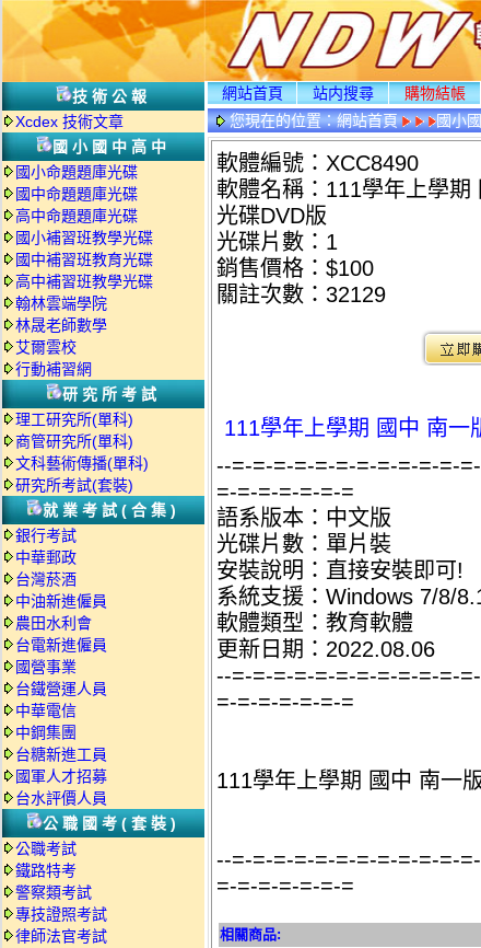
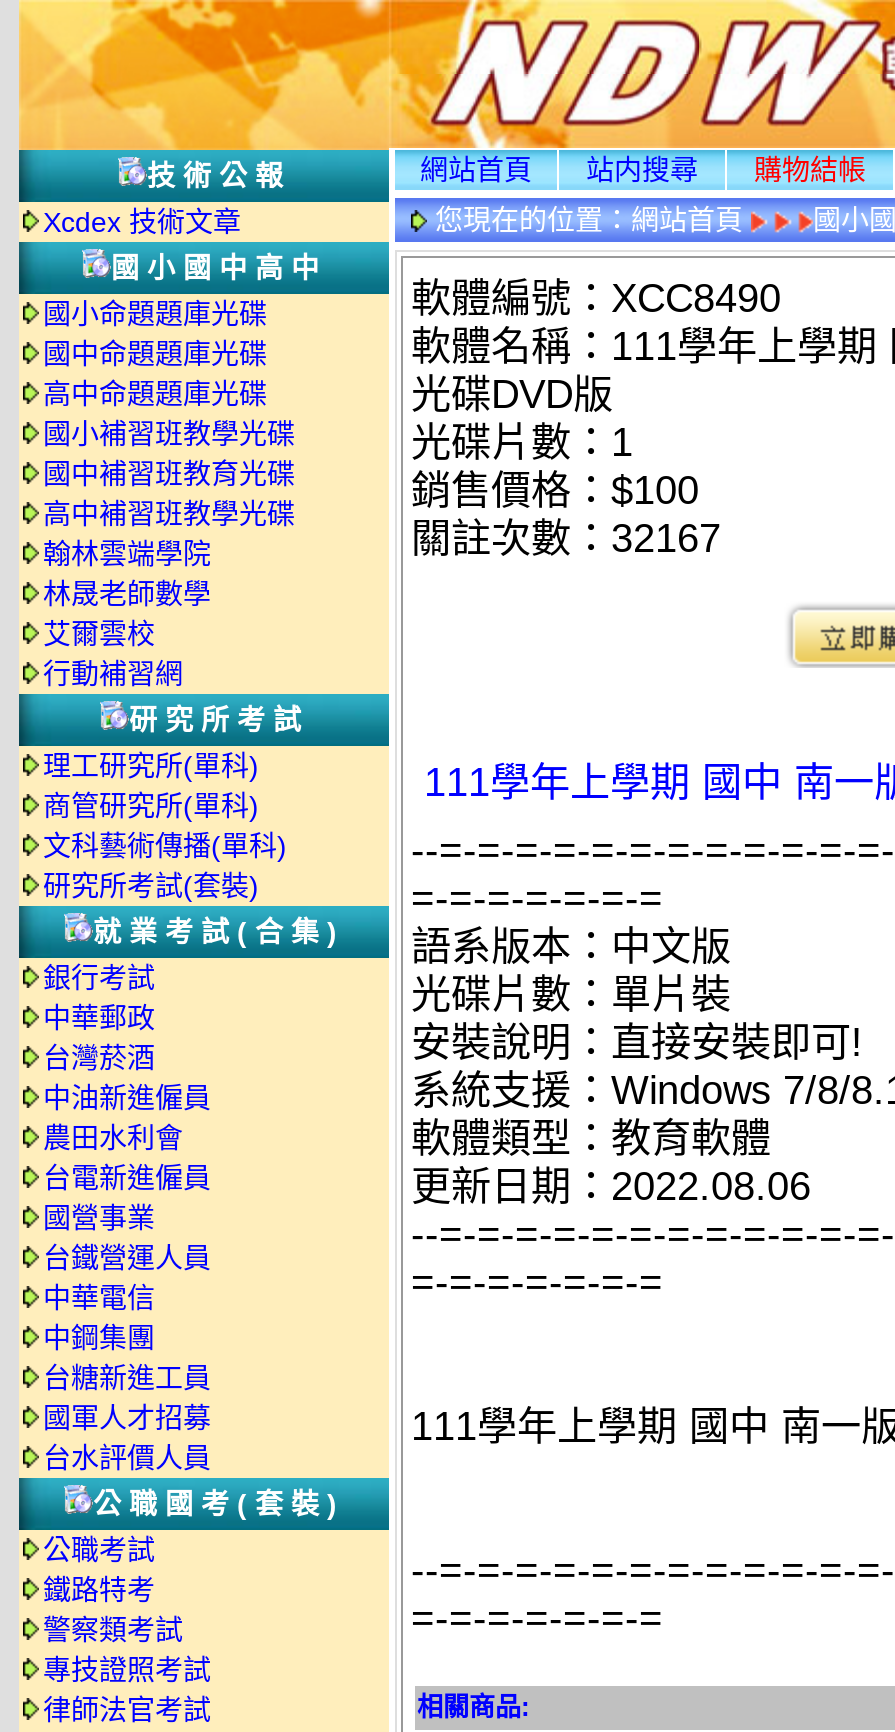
[216,282,386,307] 關註次數：32129 -> [411,516,721,560] 關註次數：32167

